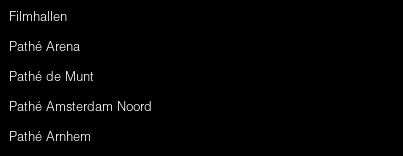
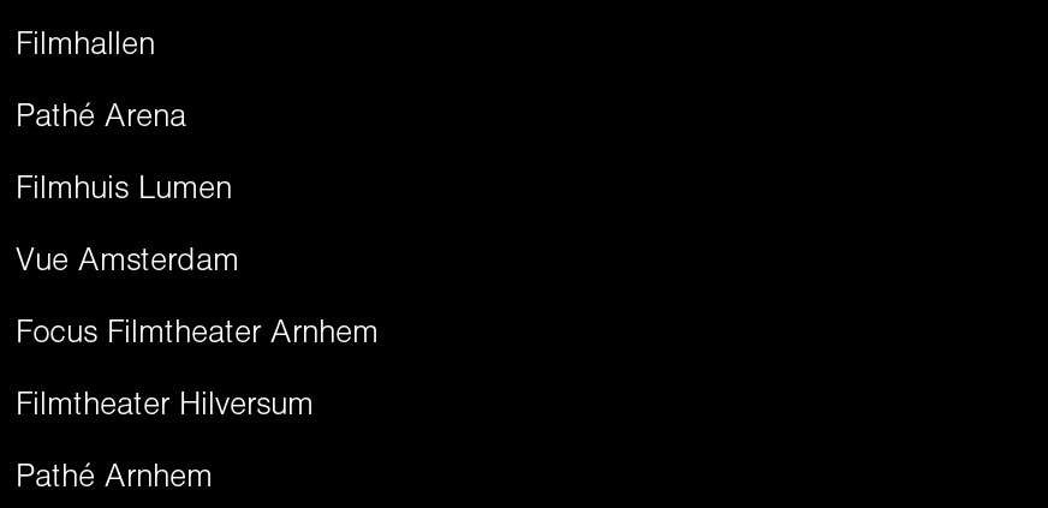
[9,72,152,113] Pathé de Munt | Pathé Amsterdam Noord -> [16,177,379,419] Filmhuis Lumen | Vue Amsterdam | Focus Filmtheater Arnhem | Filmtheater Hilversum

